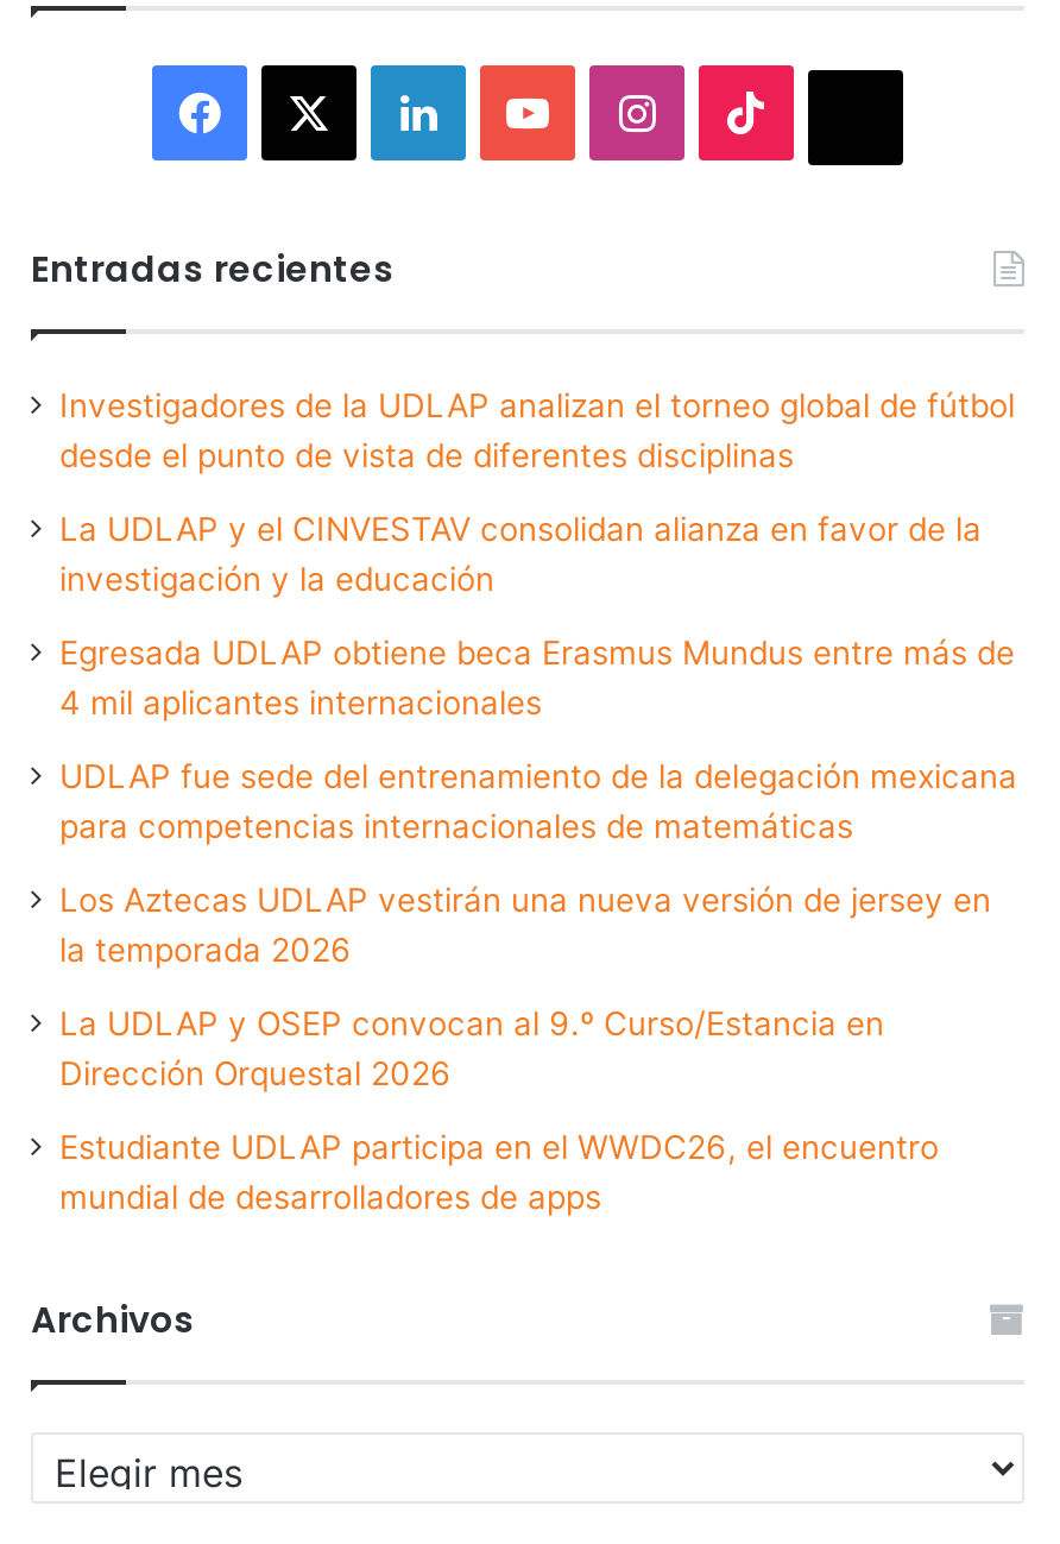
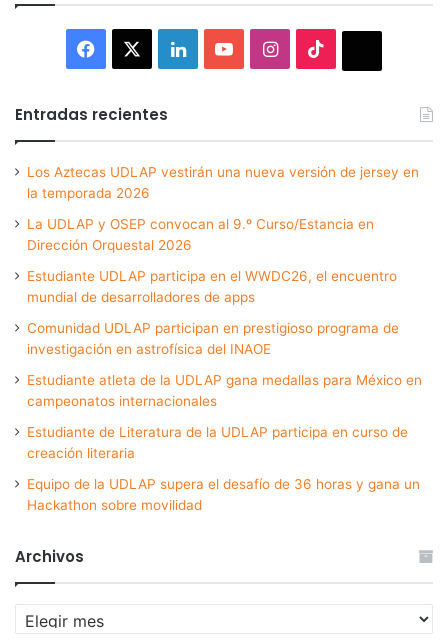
[59,386,1017,845] Investigadores de la UDLAP analizan el torneo global de fútbol | desde el punto de vista de diferentes disciplinas | La UDLAP y el CINVESTAV consolidan alianza en favor de la | investigación y la educación | Egresada UDLAP obtiene beca Erasmus Mundus entre más de | 4 mil aplicantes internacionales | UDLAP fue sede del entrenamiento de la delegación mexicana | para competencias internacionales de matemáticas -> none
moved [59,881,991,1216] -> [27,164,419,305]: Los Aztecas UDLAP vestirán una nueva versión de jersey en | la temporada 2026 | La UDLAP y OSEP convocan al 9.º Curso/Estancia en | Dirección Orquestal 2026 | Estudiante UDLAP participa en el WWDC26, el encuentro | mundial de desarrolladores de apps
none -> [27,320,422,513] Comunidad UDLAP participan en prestigioso programa de | investigación en astrofísica del INAOE | Estudiante atleta de la UDLAP gana medallas para México en | campeonatos internacionales | Estudiante de Literatura de la UDLAP participa en curso de | creación literaria | Equipo de la UDLAP supera el desafío de 36 horas y gana un | Hackathon sobre movilidad

